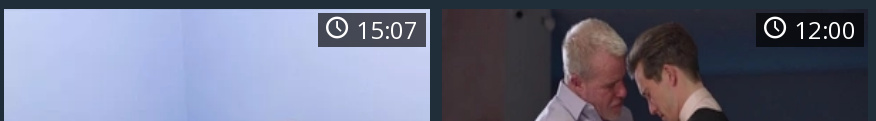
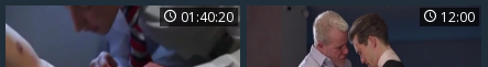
[356,12,418,46] 15:07 -> [181,7,234,26] 01:40:20

